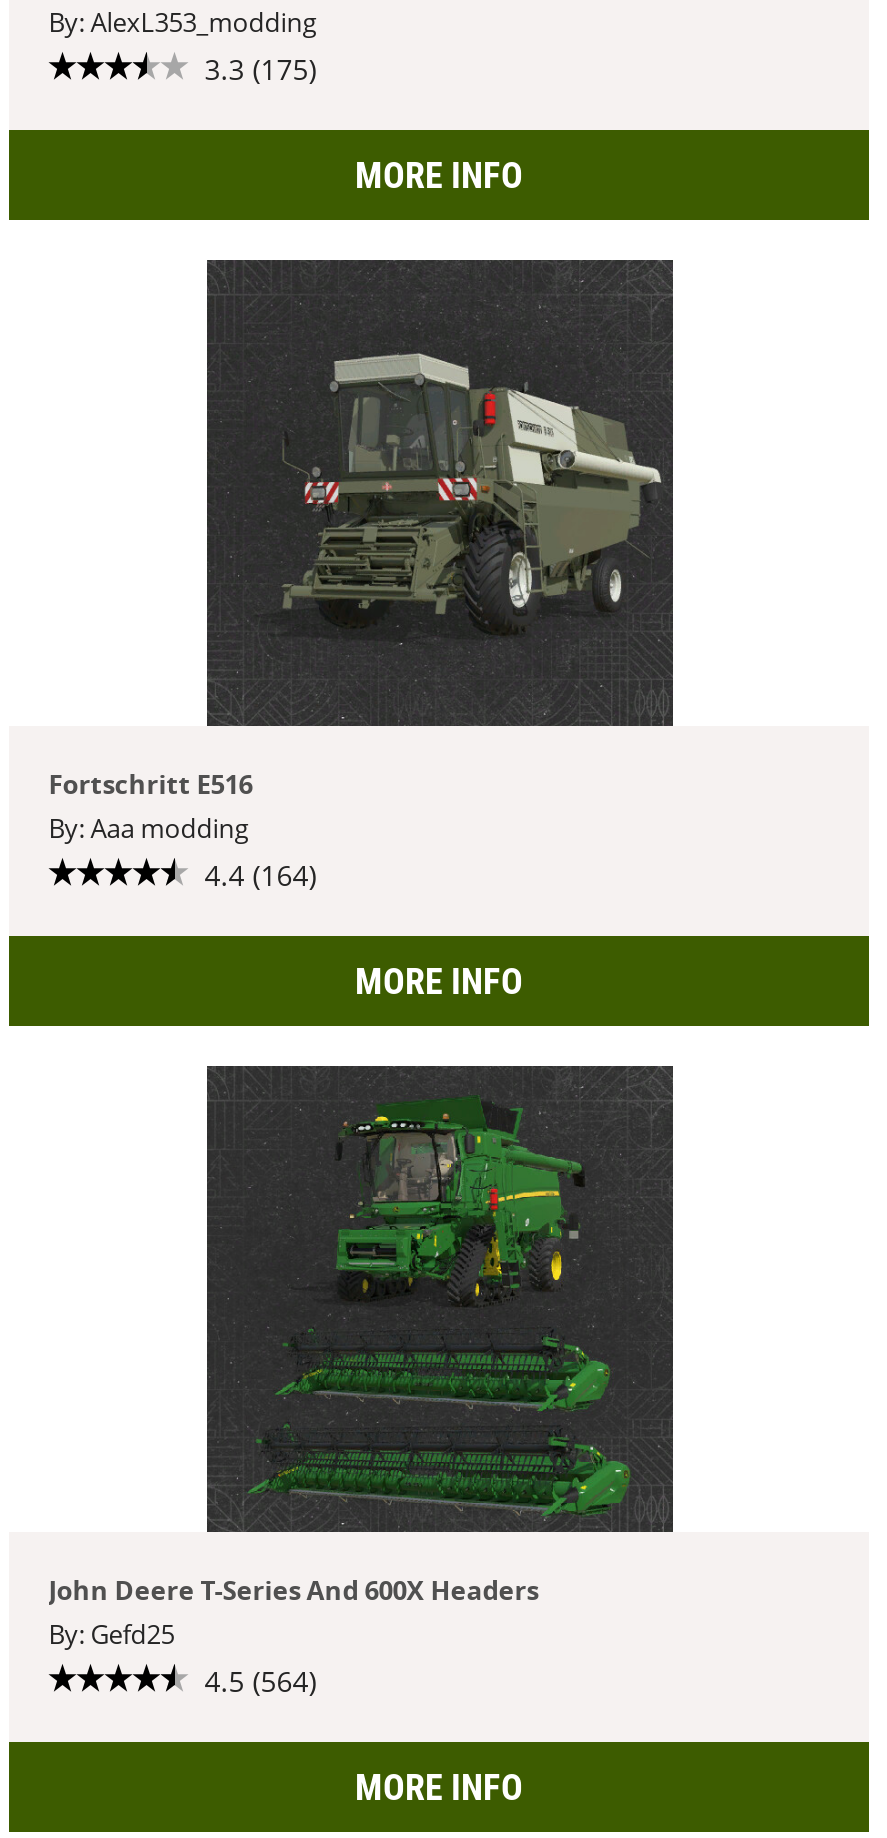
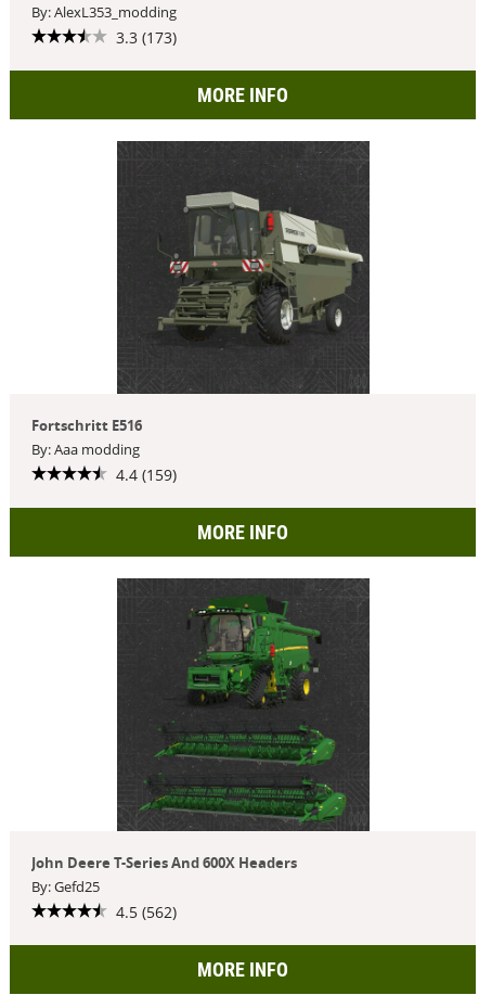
[205,50,317,88] 3.3 (175) -> [116,27,176,48] 3.3 (173)
[205,856,317,894] 4.4 (164) -> [116,464,176,485] 4.4 (159)
[205,1662,317,1700] 4.5 (564) -> [116,902,176,922] 4.5 (562)

